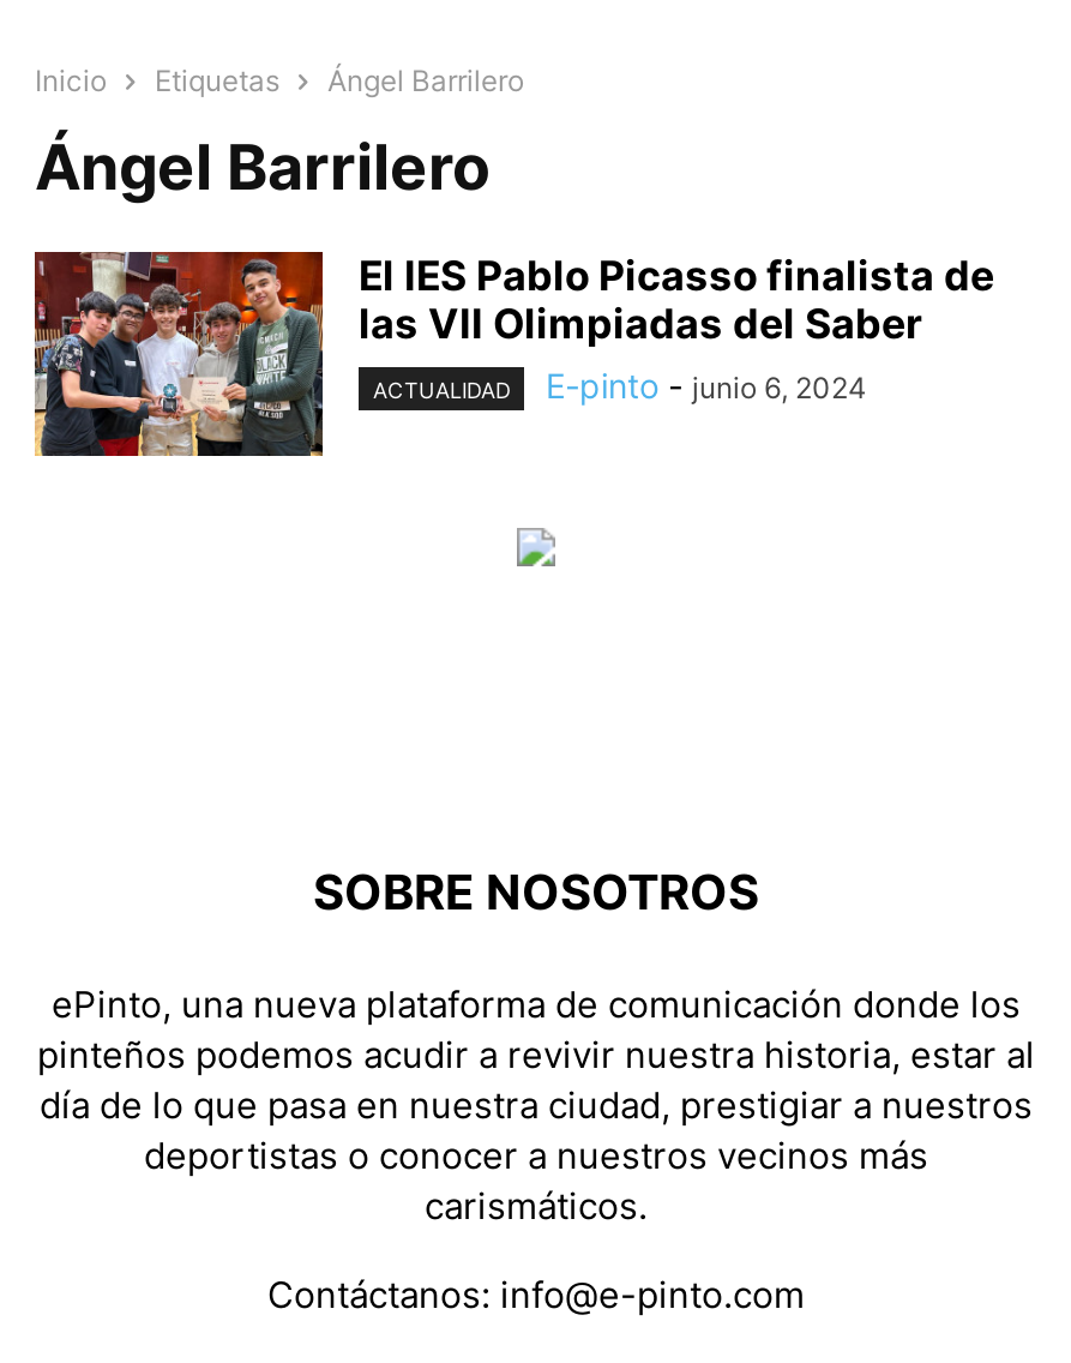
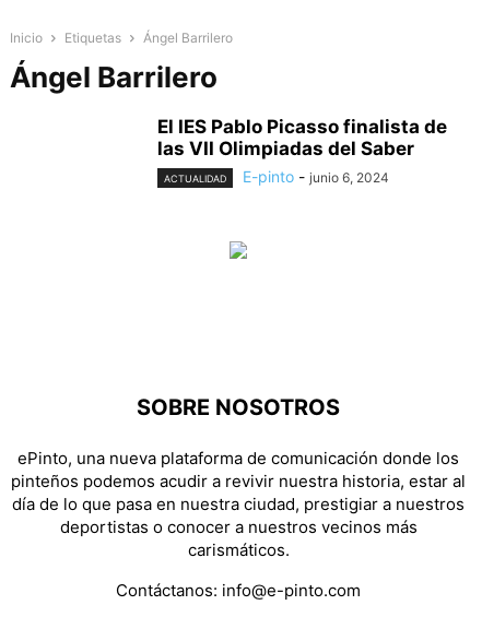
[32,250,325,458] [image] -> none

